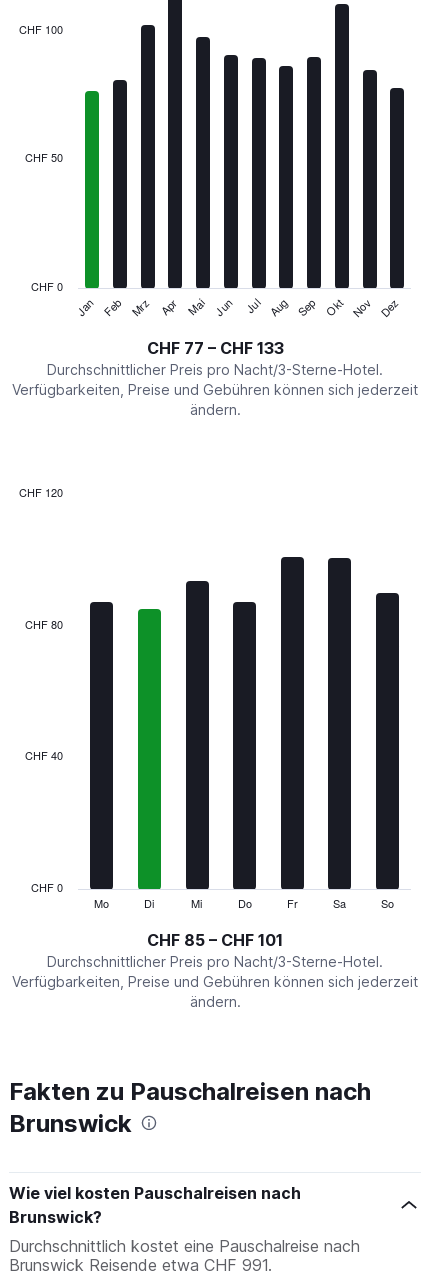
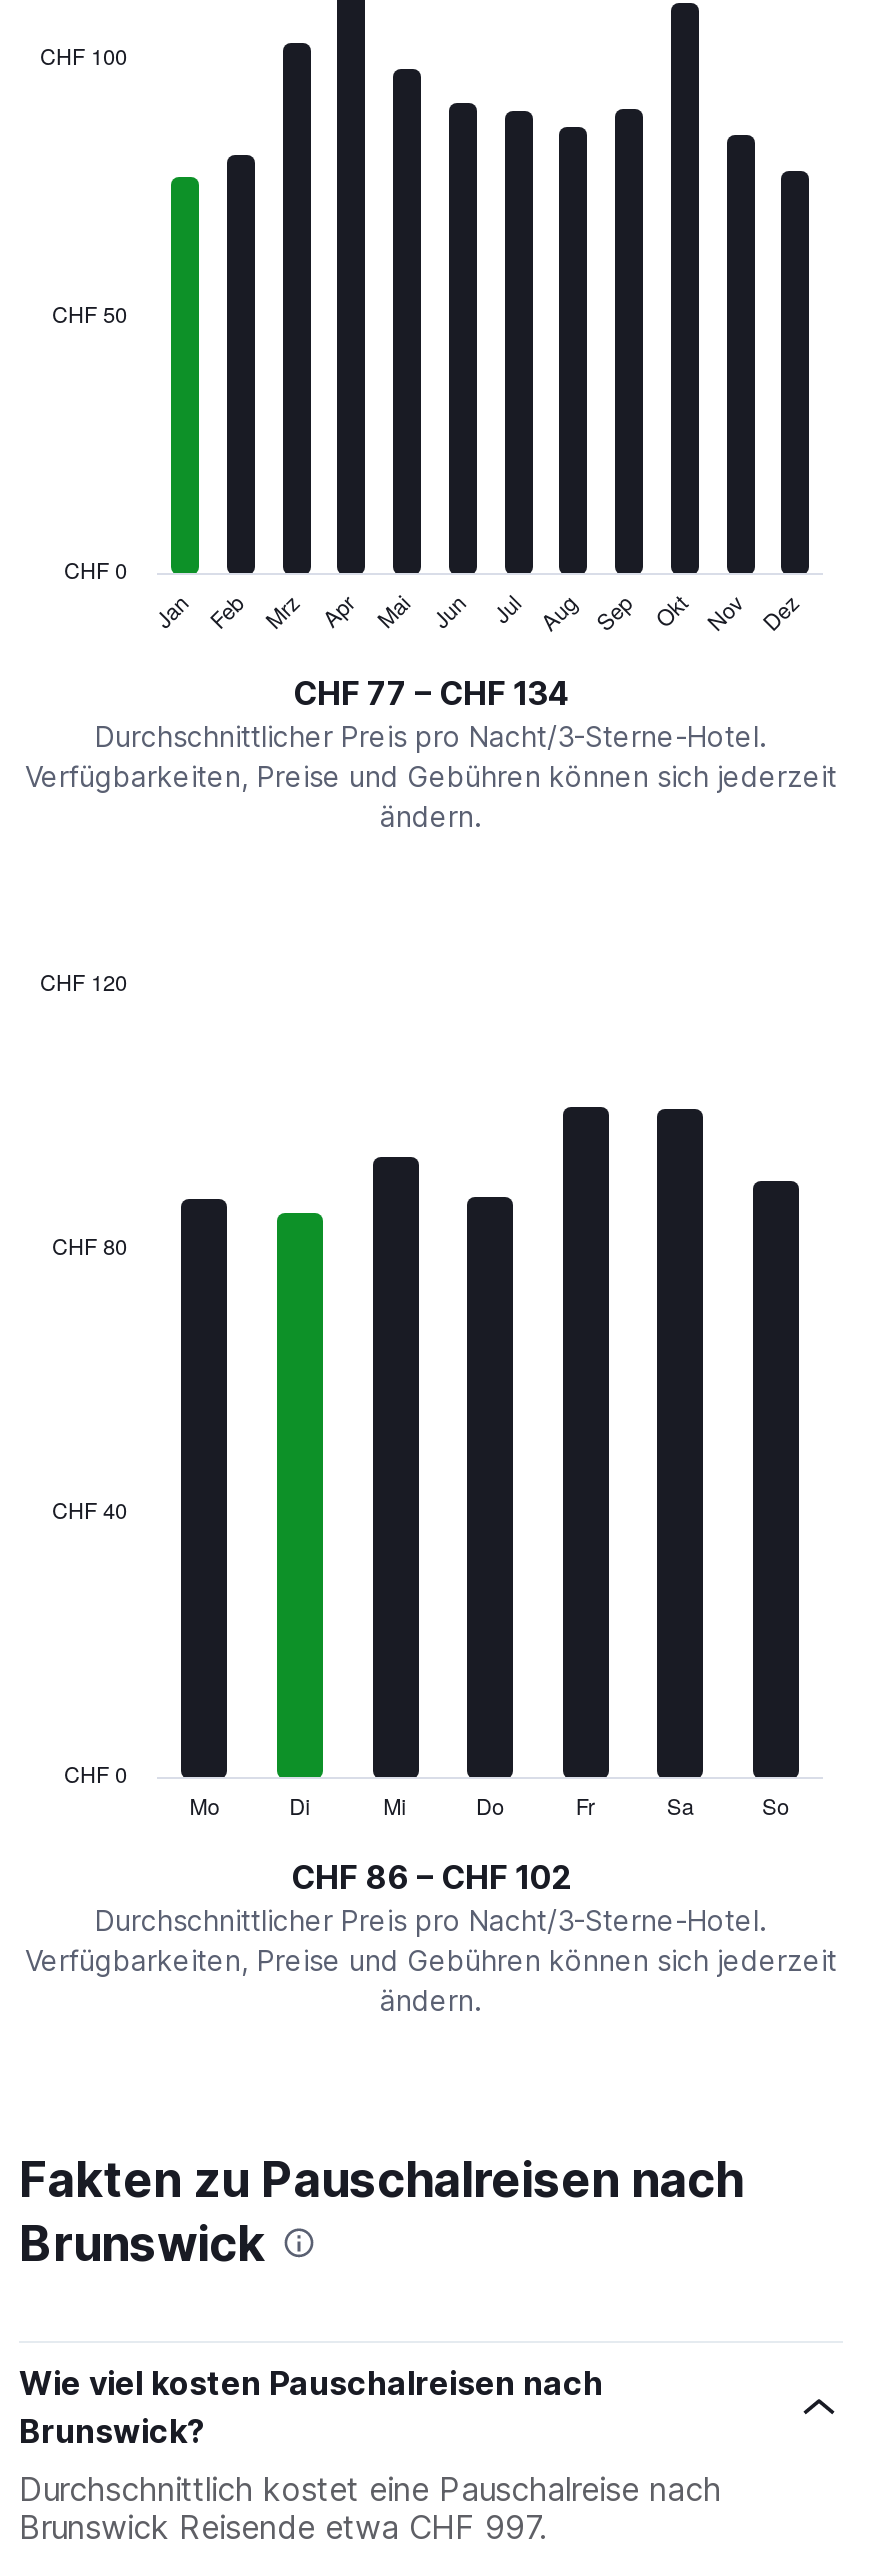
[146,338,283,358] CHF 77 – CHF 133 -> [293,673,569,713] CHF 77 – CHF 134
[147,930,283,950] CHF 85 – CHF 101 -> [291,1857,571,1897] CHF 86 – CHF 102
[9,1255,272,1275] Brunswick Reisende etwa CHF 991. -> [19,2507,547,2547] Brunswick Reisende etwa CHF 997.

